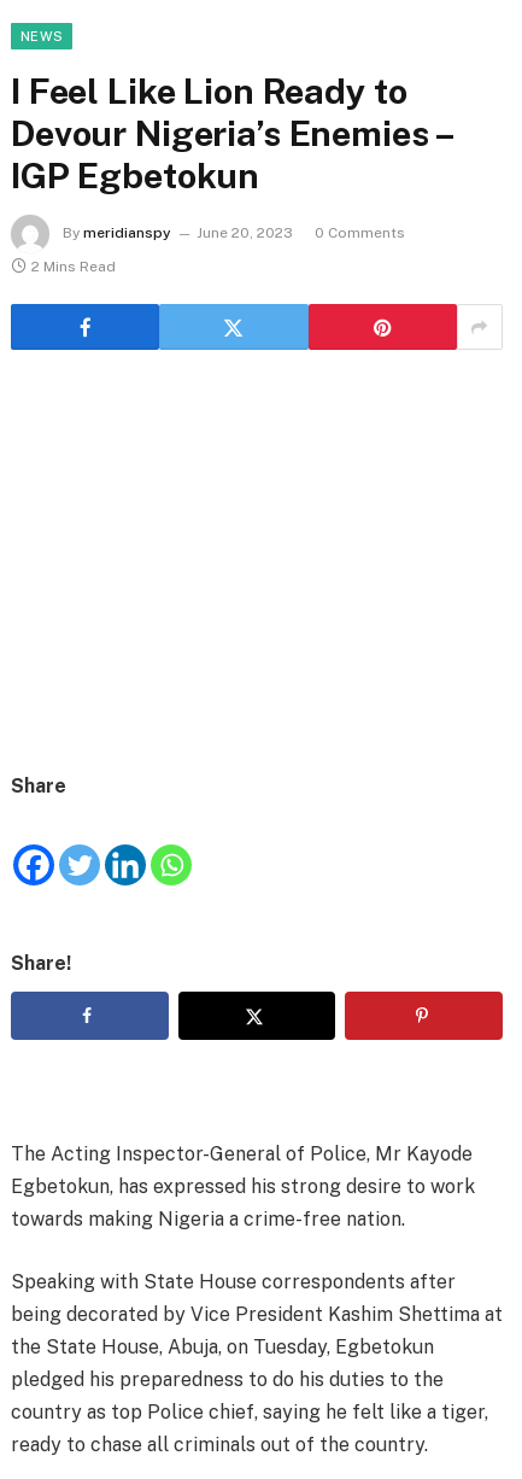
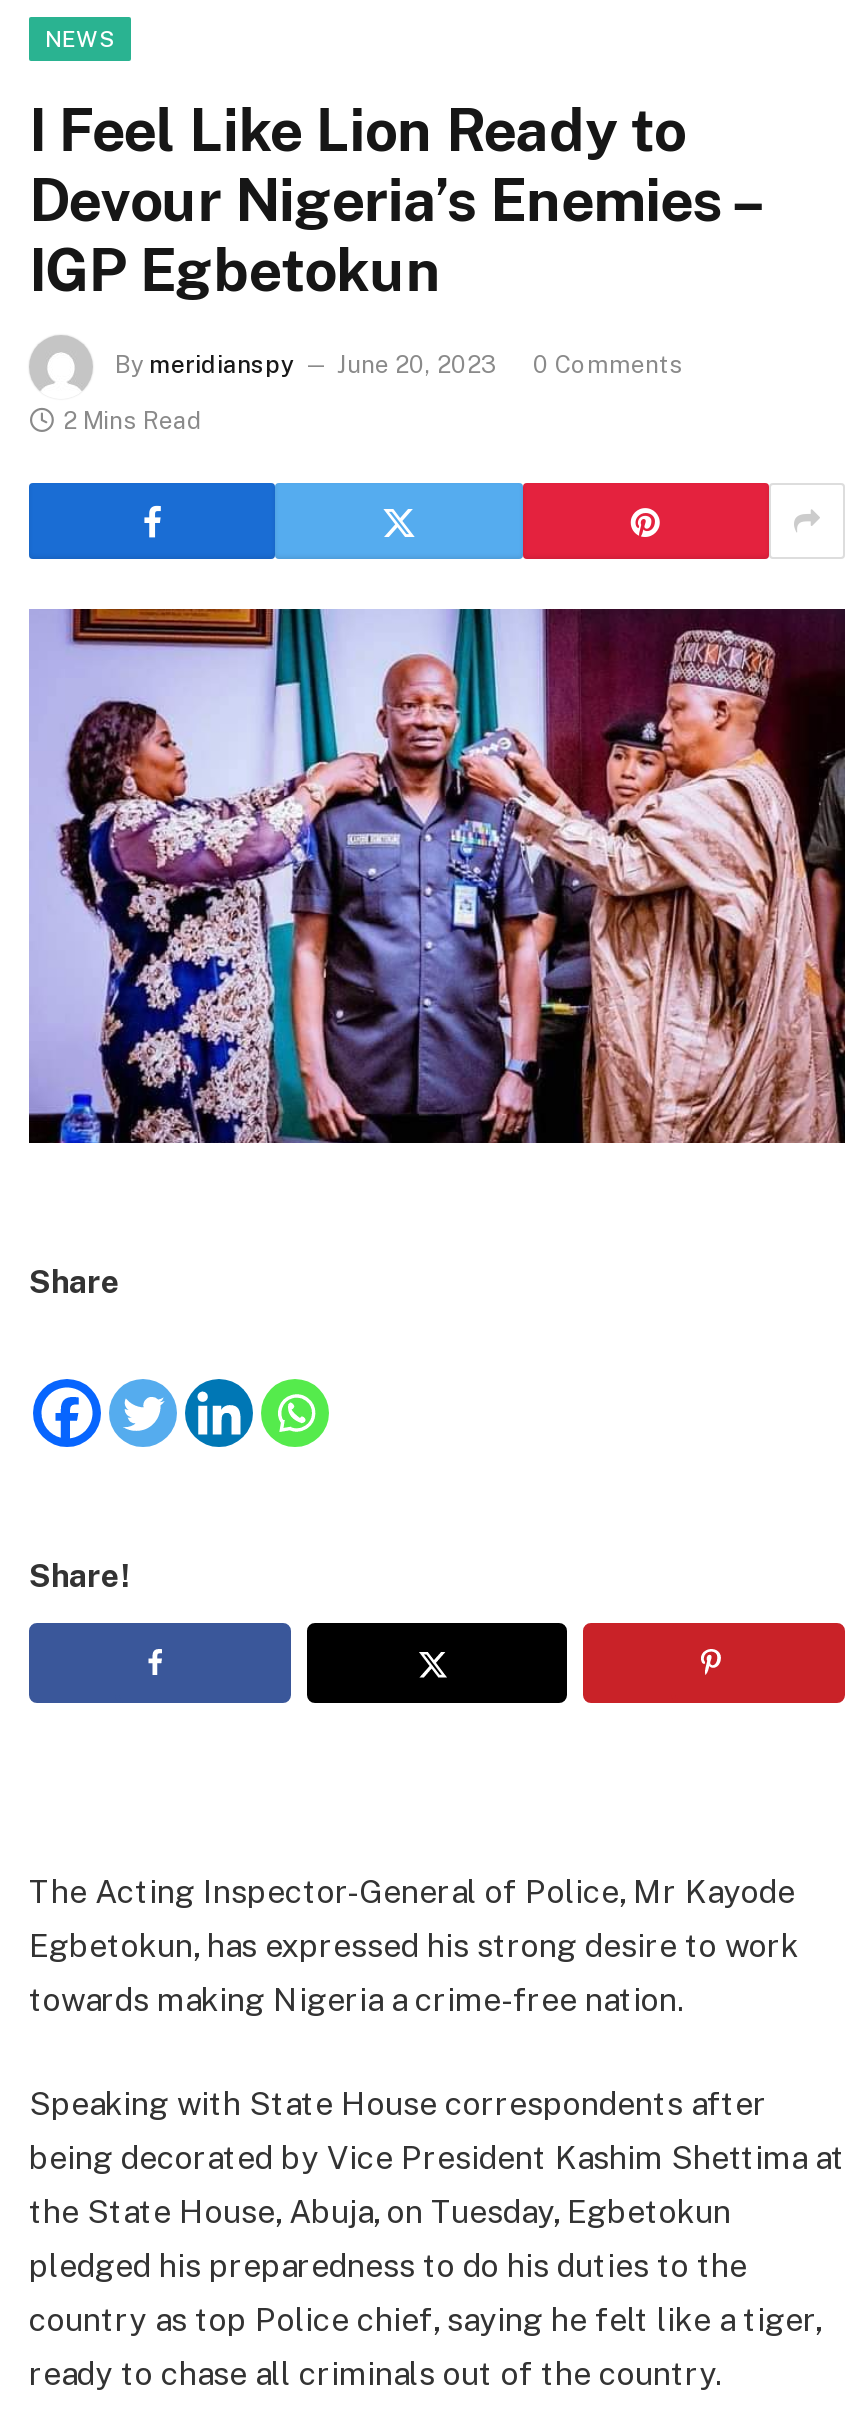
none -> [27,607,847,1145] [image]

